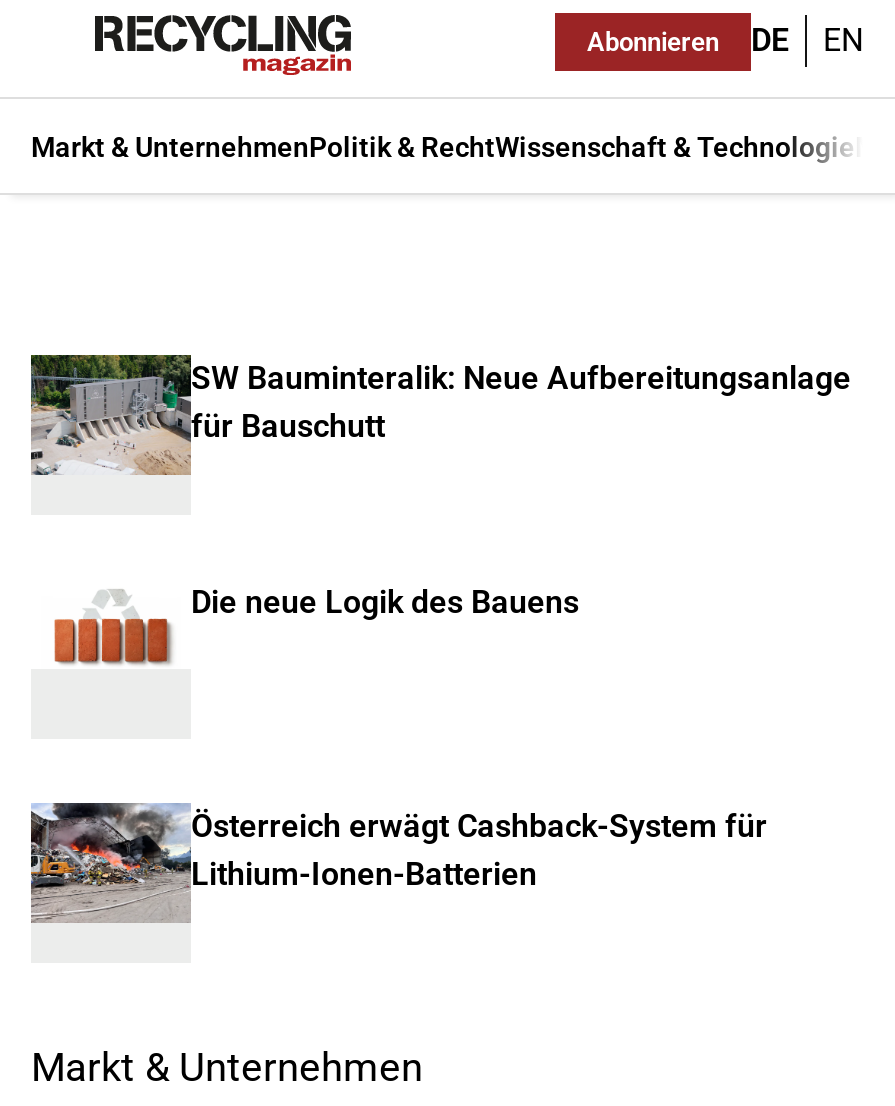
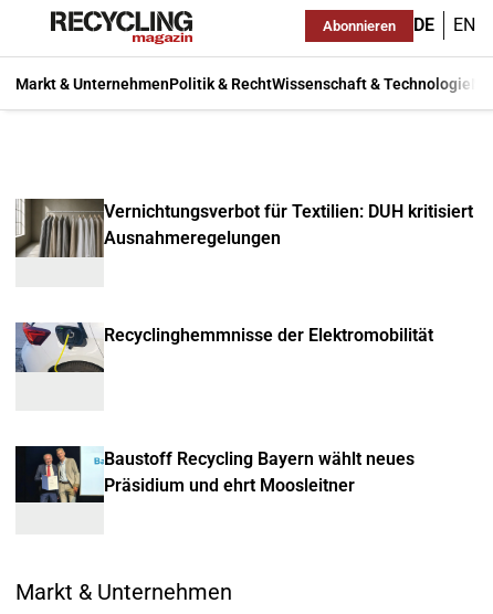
[29,353,851,477] [image] | SW Bauminteralik: Neue Aufbereitungsanlage | für Bauschutt -> [15,199,473,265] [image] | Vernichtungsverbot für Textilien: DUH kritisiert | Ausnahmeregelungen
[31,579,579,669] [image] | Die neue Logik des Bauens -> [14,321,433,373] [image] | Recyclinghemmnisse der Elektromobilität
[29,801,767,923] [image] | Österreich erwägt Cashback-System für | Lithium-Ionen-Batterien -> [14,445,415,511] [image] | Baustoff Recycling Bayern wählt neues | Präsidium und ehrt Moosleitner

